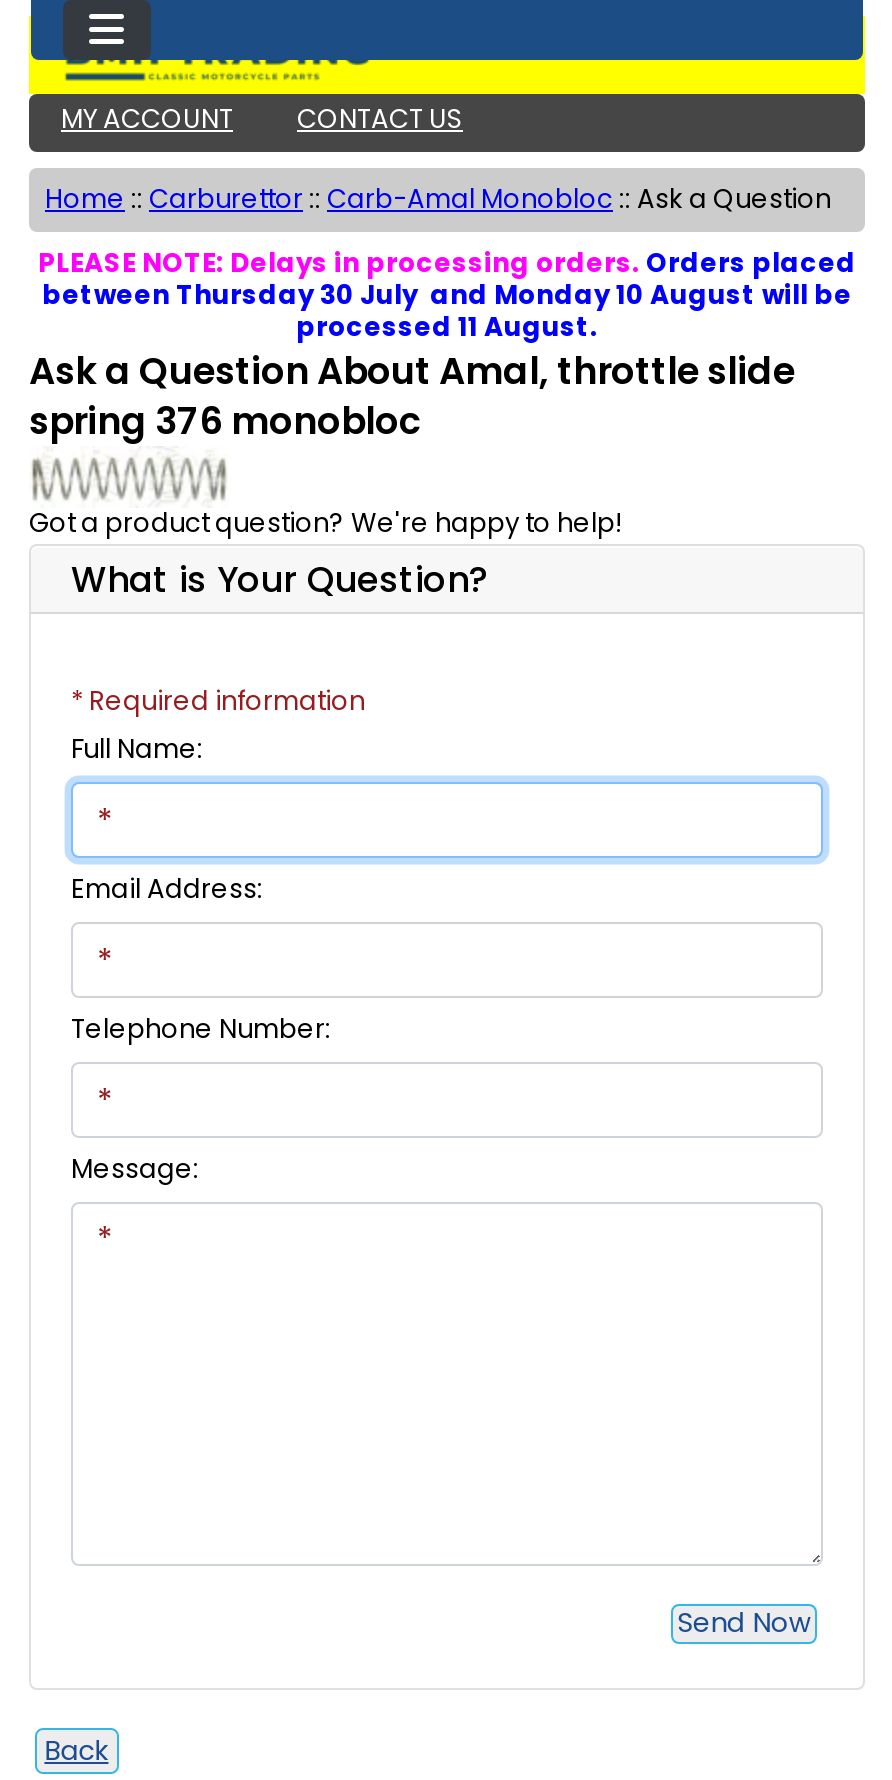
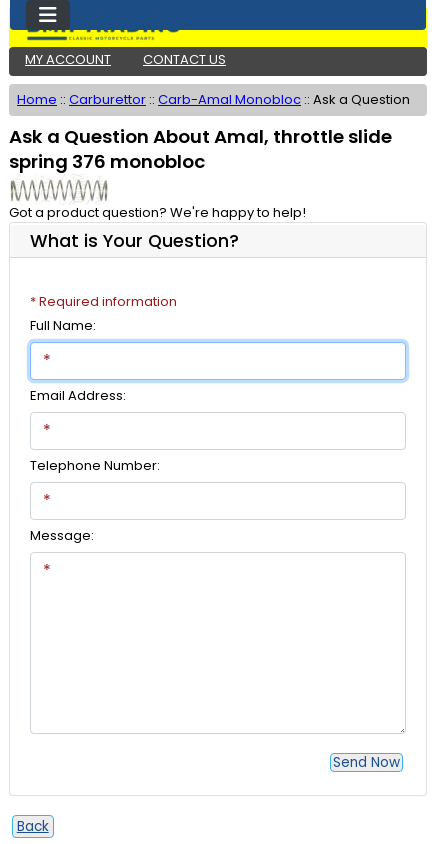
[38,244,856,346] PLEASE NOTE: Delays in processing orders. Orders placed | between Thursday 30 July and Monday 10 August will be | processed 11 August. -> none

